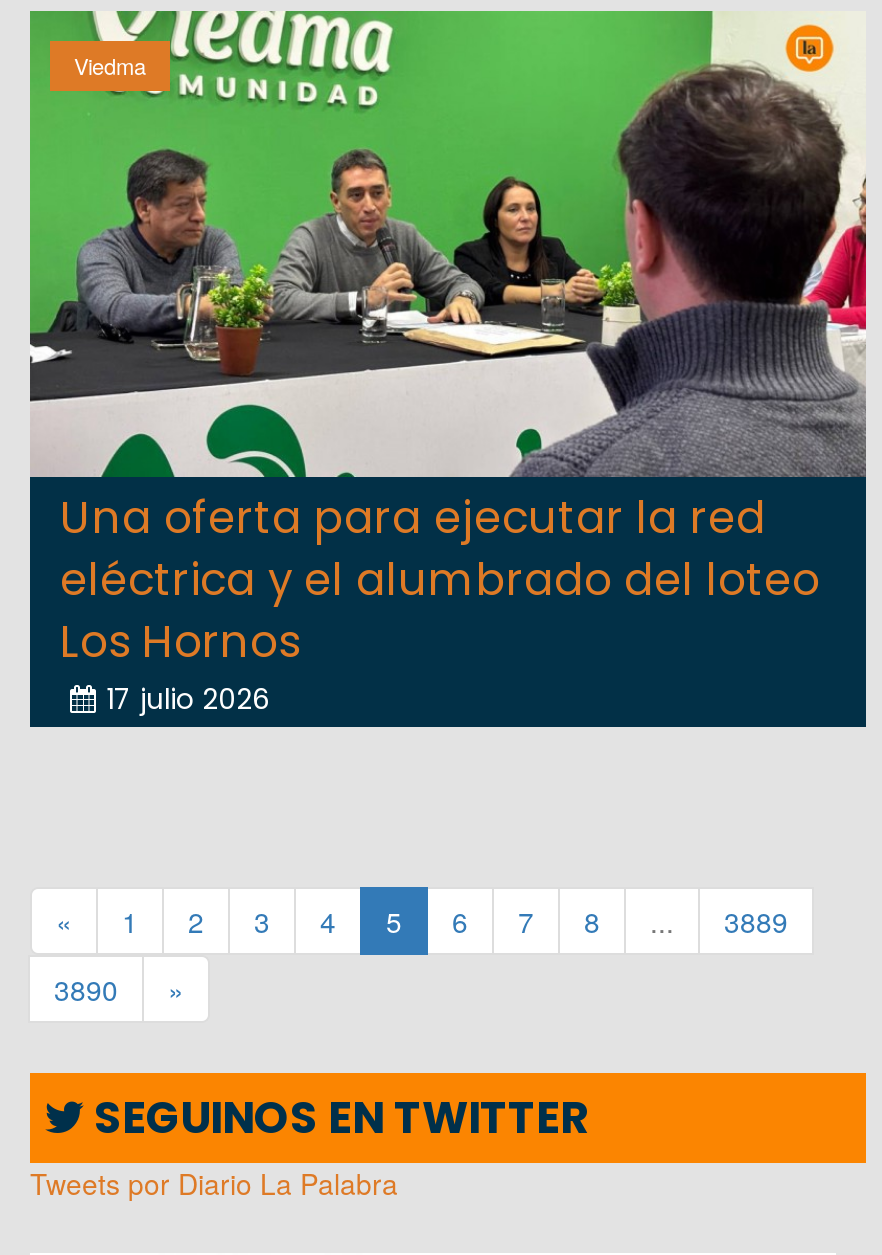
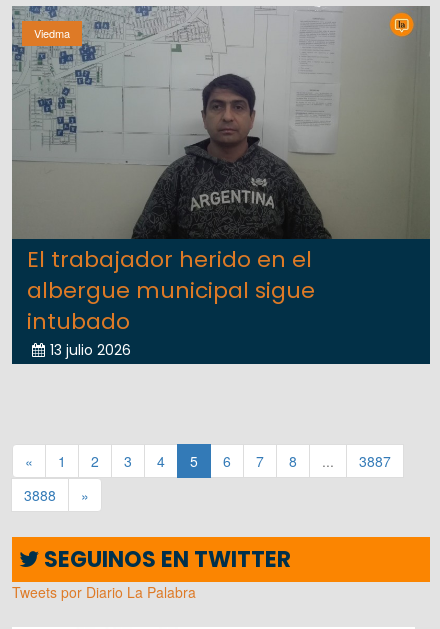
[30,11,868,718] [image] | Una oferta para ejecutar la red | eléctrica y el alumbrado del loteo | Los Hornos | 17 julio 2026 -> [11,5,431,360] [image] | El trabajador herido en el | albergue municipal sigue | intubado | 13 julio 2026
[724,900,788,940] 3889 -> [359,451,391,471] 3887
[54,968,118,1008] 3890 -> [24,485,56,505] 3888

